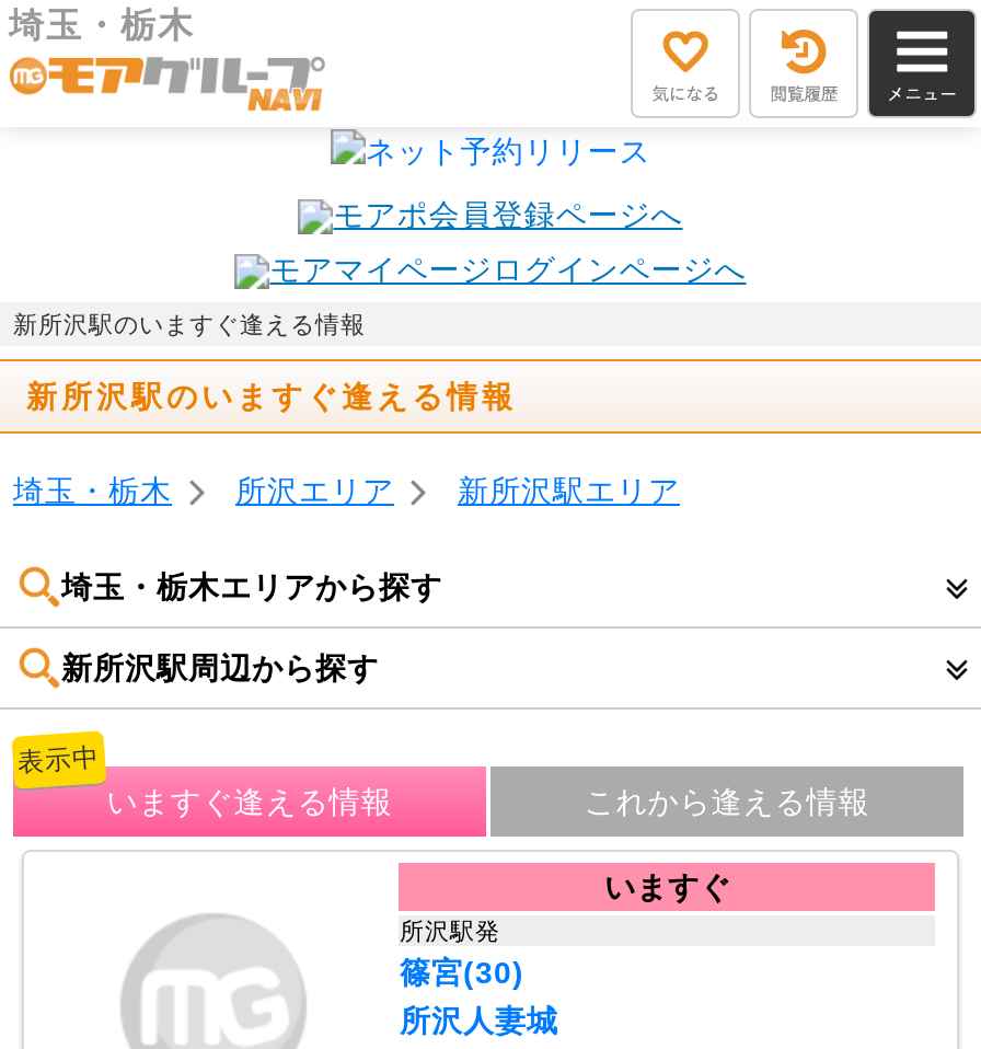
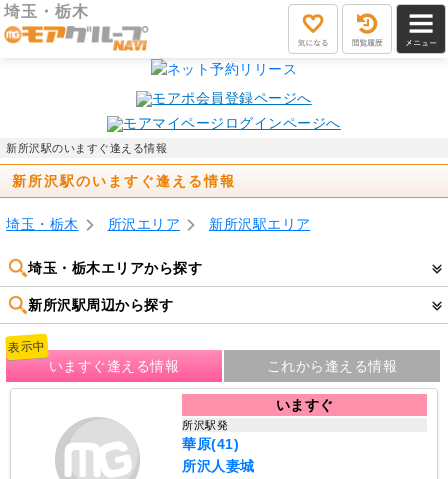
[400,955,524,991] 篠宮(30) -> [182,436,239,452] 華原(41)

